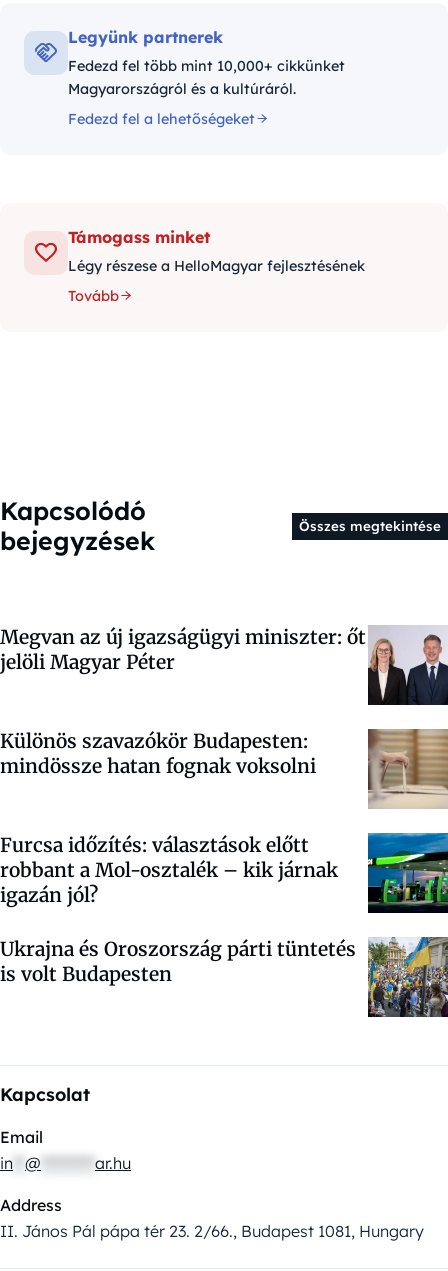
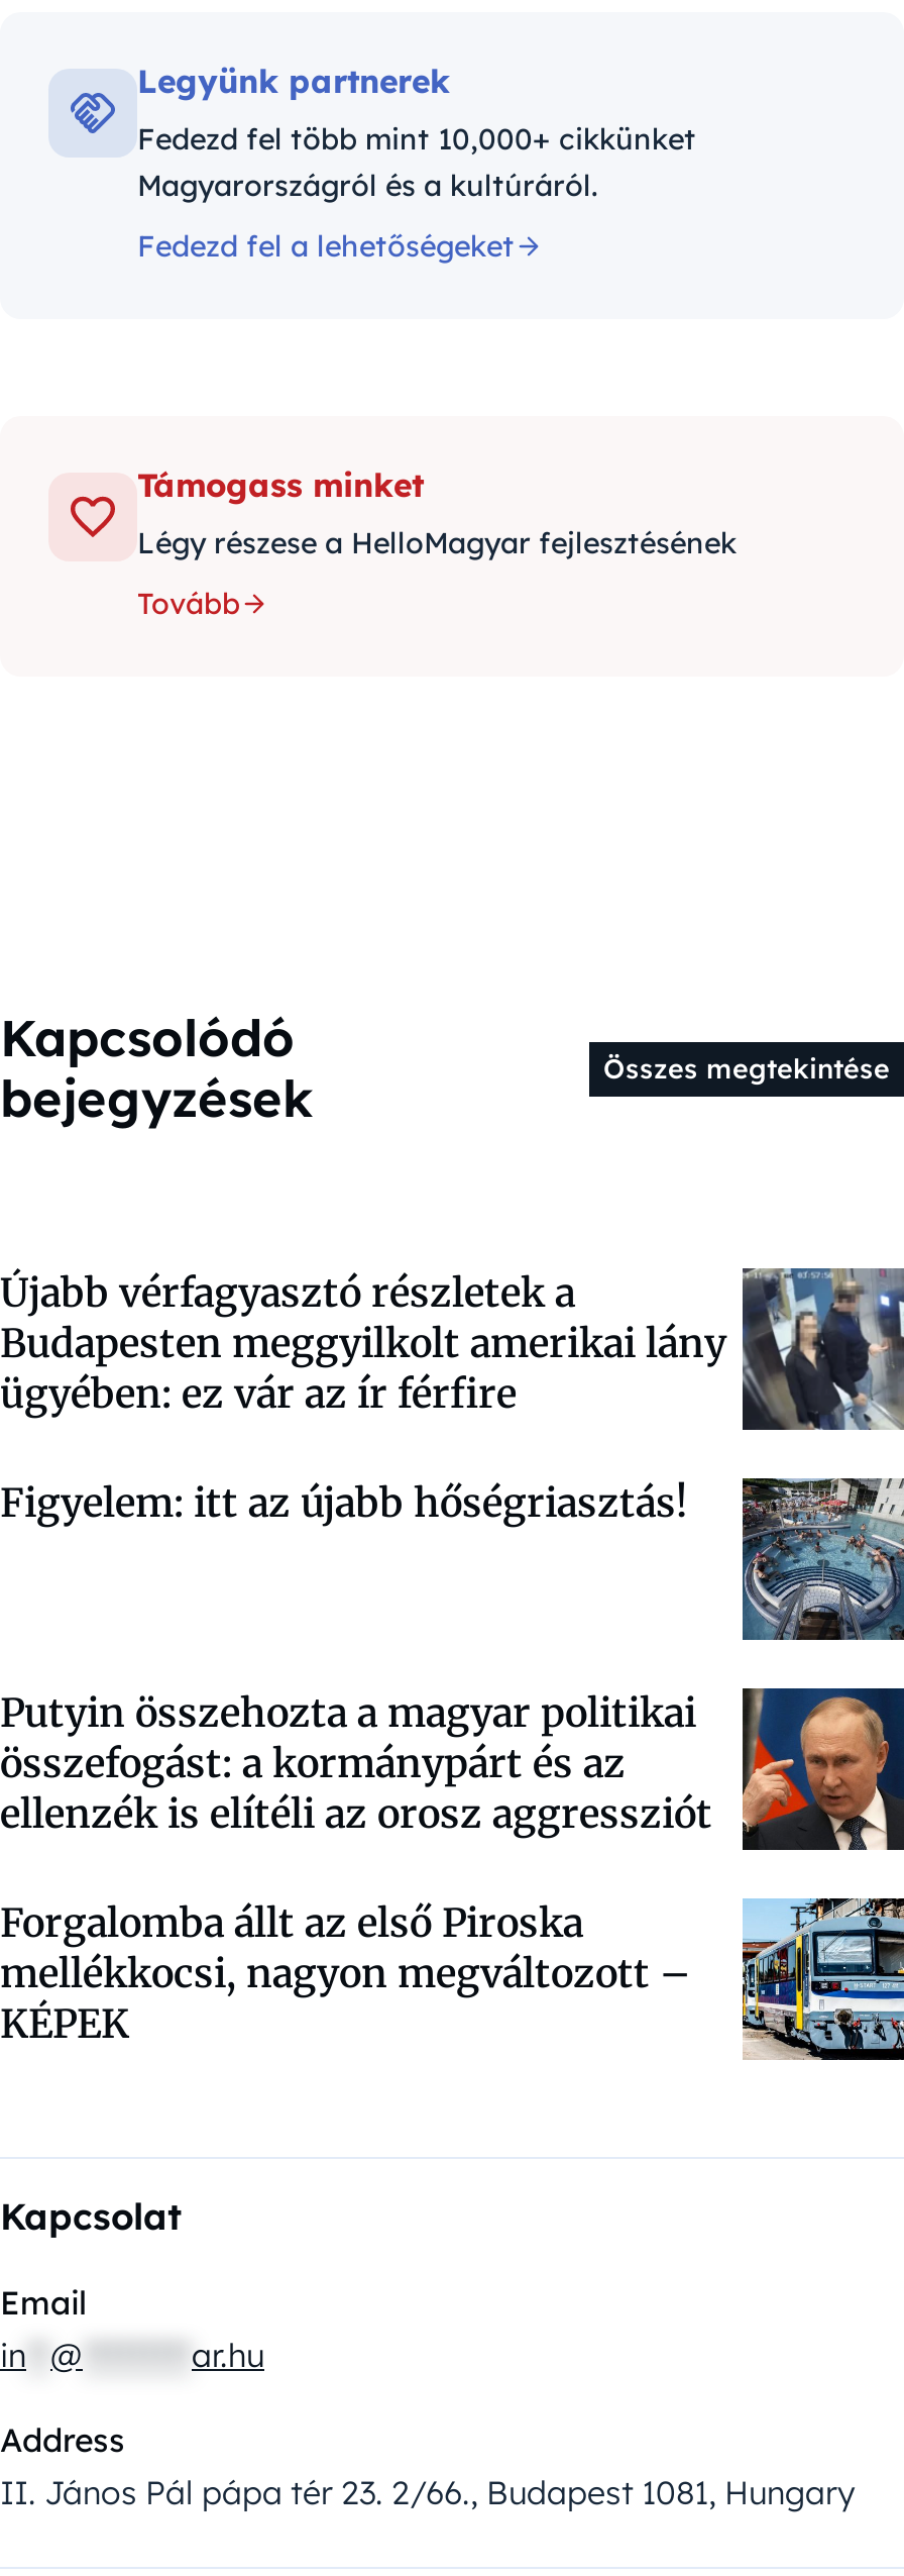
[0,625,445,706] [image] | Megvan az új igazságügyi miniszter: őt | jelöli Magyar Péter -> [0,1268,898,1432] [image] | Újabb vérfagyasztó részletek a | Budapesten meggyilkolt amerikai lány | ügyében: ez vár az ír férfire
[0,729,316,778] Különös szavazókör Budapesten: | mindössze hatan fognak voksolni -> [0,1478,688,1527] Figyelem: itt az újabb hőségriasztás!
[367,728,445,809] [image] -> [741,1476,898,1642] [image]
[0,832,445,914] [image] | Furcsa időzítés: választások előtt | robbant a Mol-osztalék – kik járnak | igazán jól? -> [0,1686,898,1850] [image] | Putyin összehozta a magyar politikai | összefogást: a kormánypárt és az | ellenzék is elítéli az orosz aggressziót
[0,936,445,1018] [image] | Ukrajna és Oroszország párti tüntetés | is volt Budapesten -> [0,1896,898,2062] [image] | Forgalomba állt az első Piroska | mellékkocsi, nagyon megváltozott – | KÉPEK

